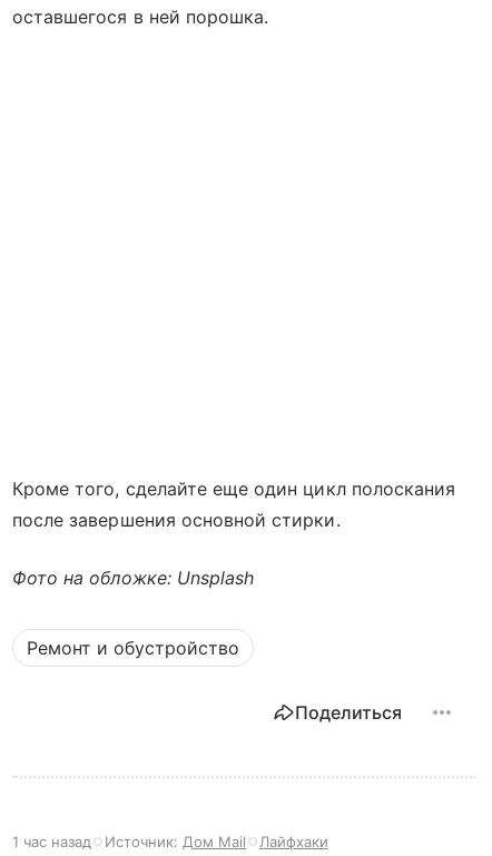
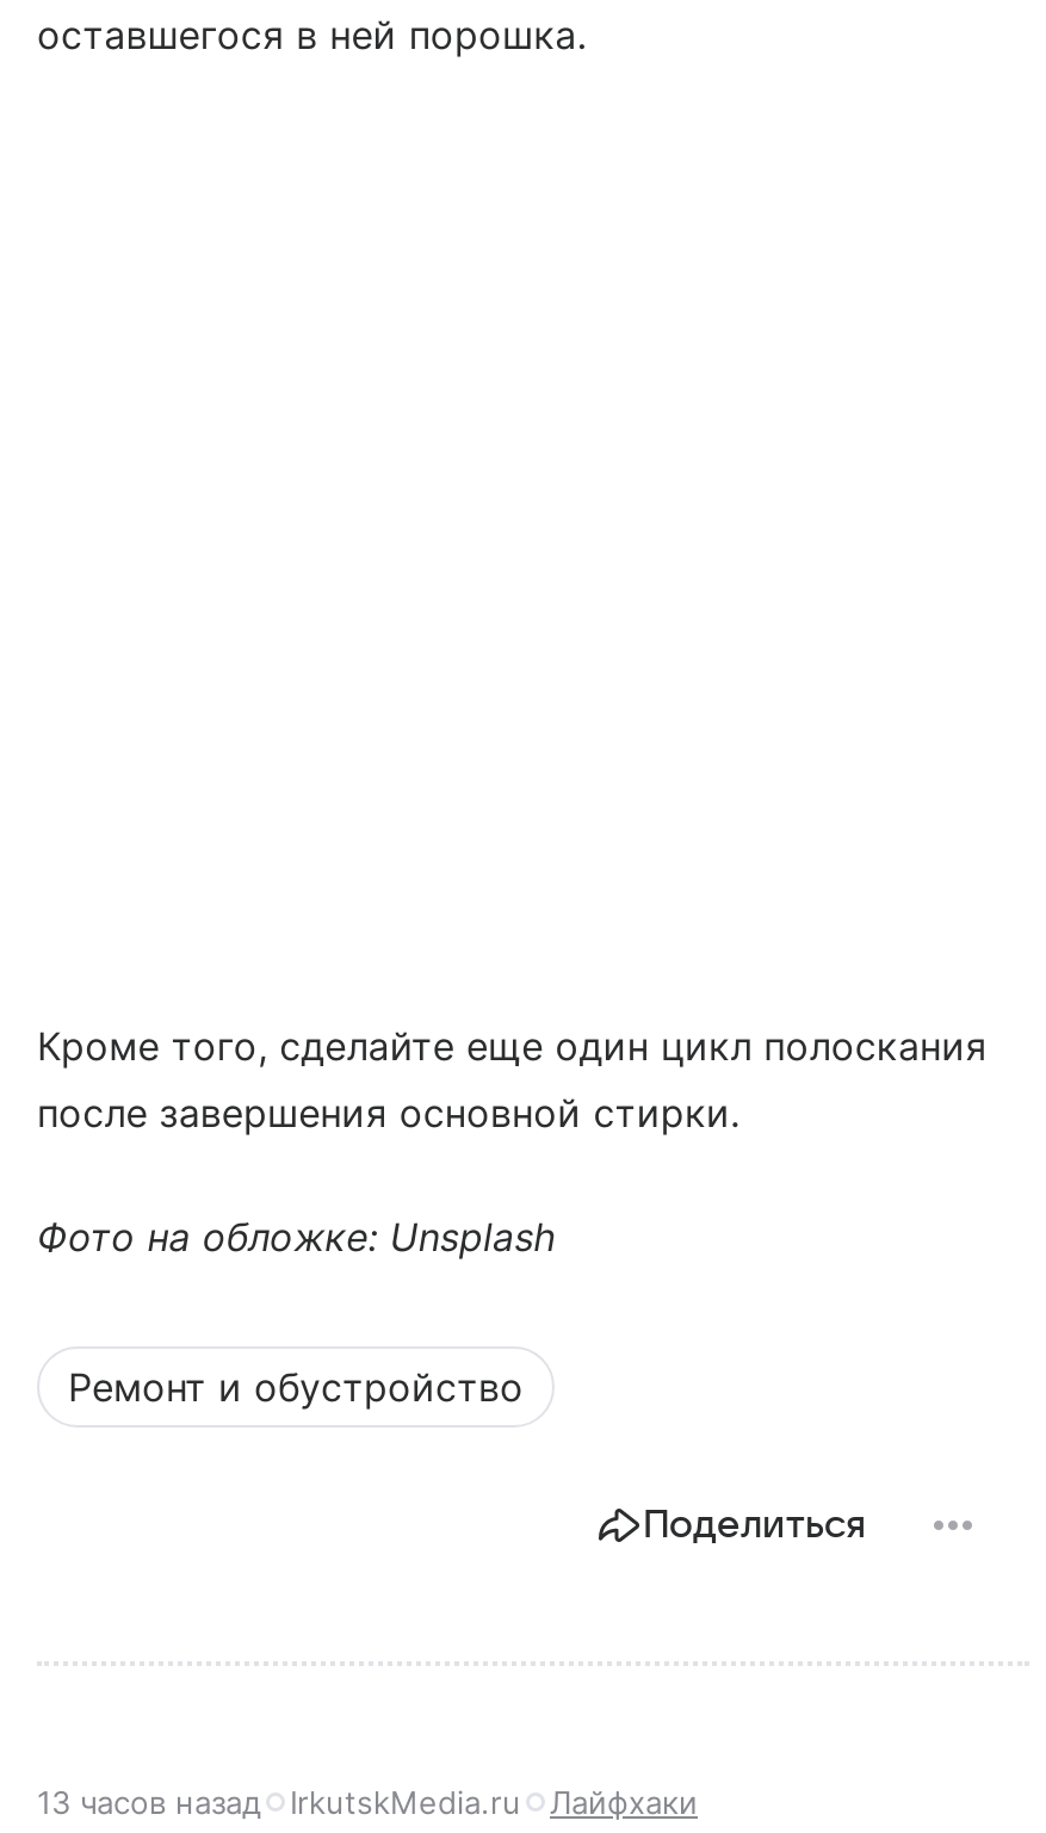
[12,833,246,851] 1 час назад | Источник: Дом Mail -> [37,1784,521,1822] 13 часов назад | IrkutskMedia.ru

